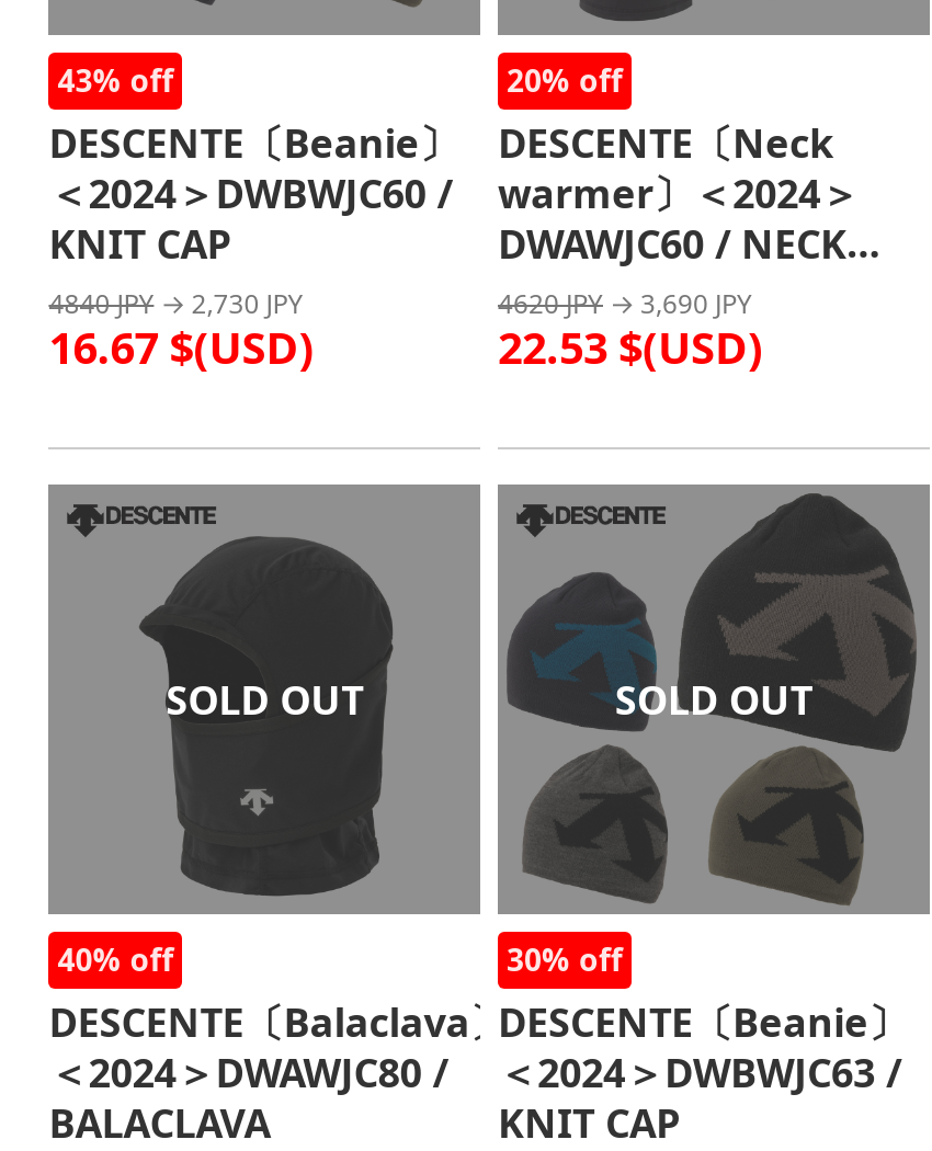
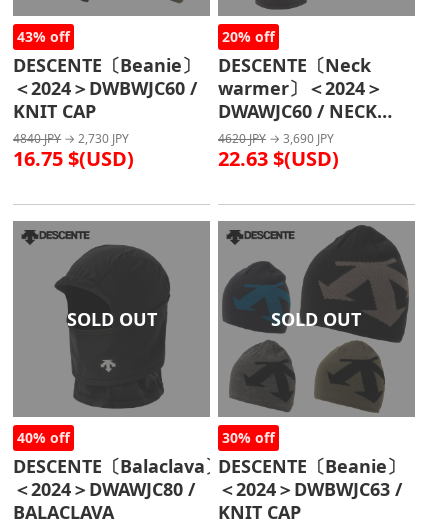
[49,317,314,376] 16.67 $(USD) -> [13,145,134,172] 16.75 $(USD)
[498,317,763,376] 22.53 $(USD) -> [218,145,339,172] 22.63 $(USD)

